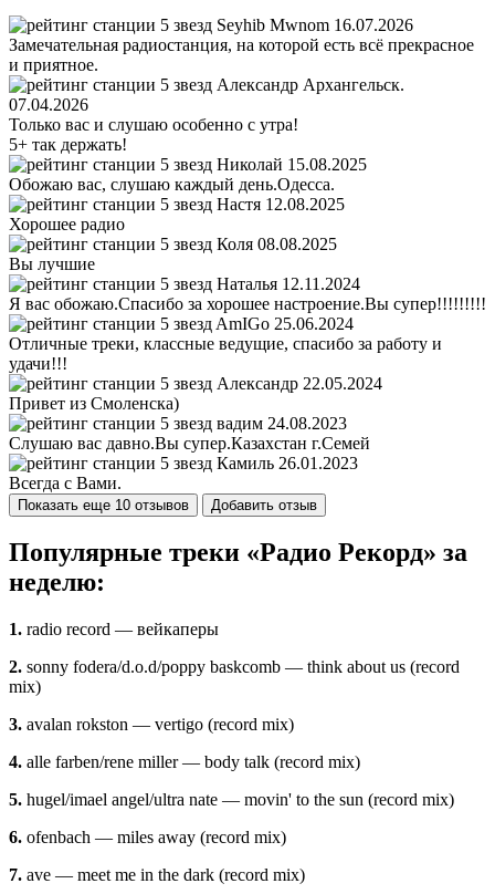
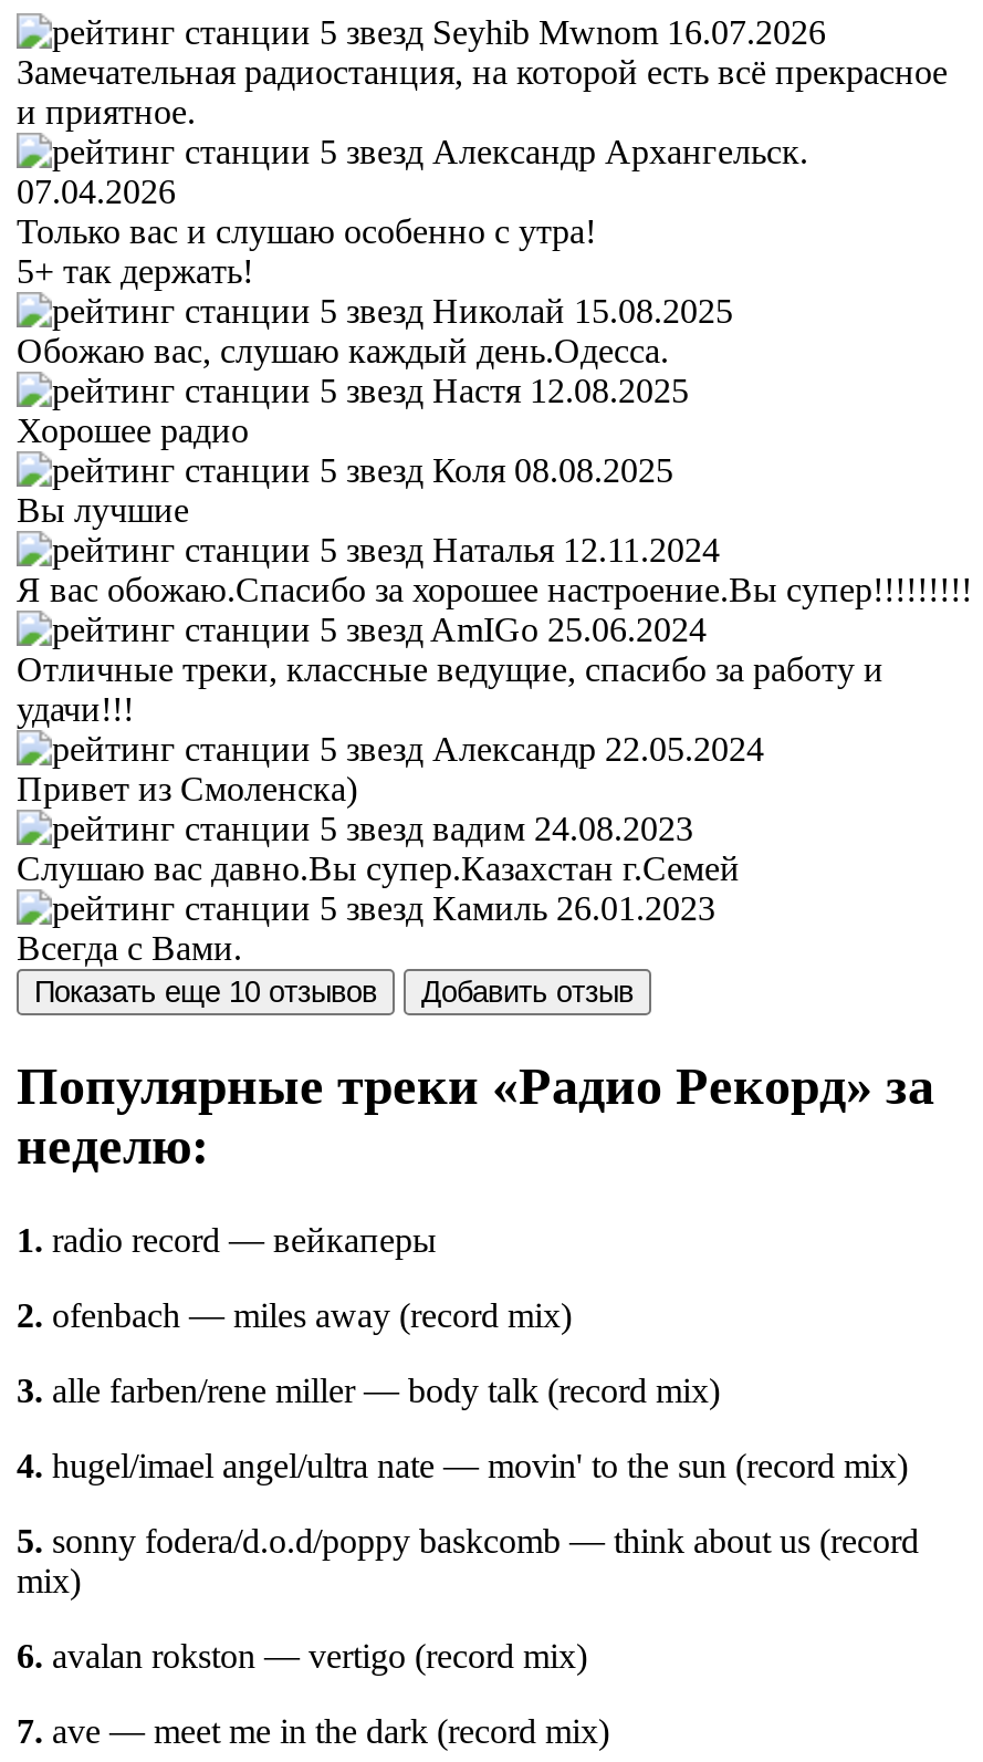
[9,658,460,676] 2. sonny fodera/d.o.d/poppy baskcomb — think about us (record -> [17,1297,919,1560] 2. ofenbach — miles away (record mix) | 3. alle farben/rene miller — body talk (record mix) | 4. hugel/imael angel/ultra nate — movin' to the sun (record mix) | 5. sonny fodera/d.o.d/poppy baskcomb — think about us (record
moved [9,677,41,696] -> [17,1562,81,1600]: mix)
[9,715,454,847] 3. avalan rokston — vertigo (record mix) | 4. alle farben/rene miller — body talk (record mix) | 5. hugel/imael angel/ultra nate — movin' to the sun (record mix) | 6. ofenbach — miles away (record mix) -> [17,1638,587,1675] 6. avalan rokston — vertigo (record mix)

